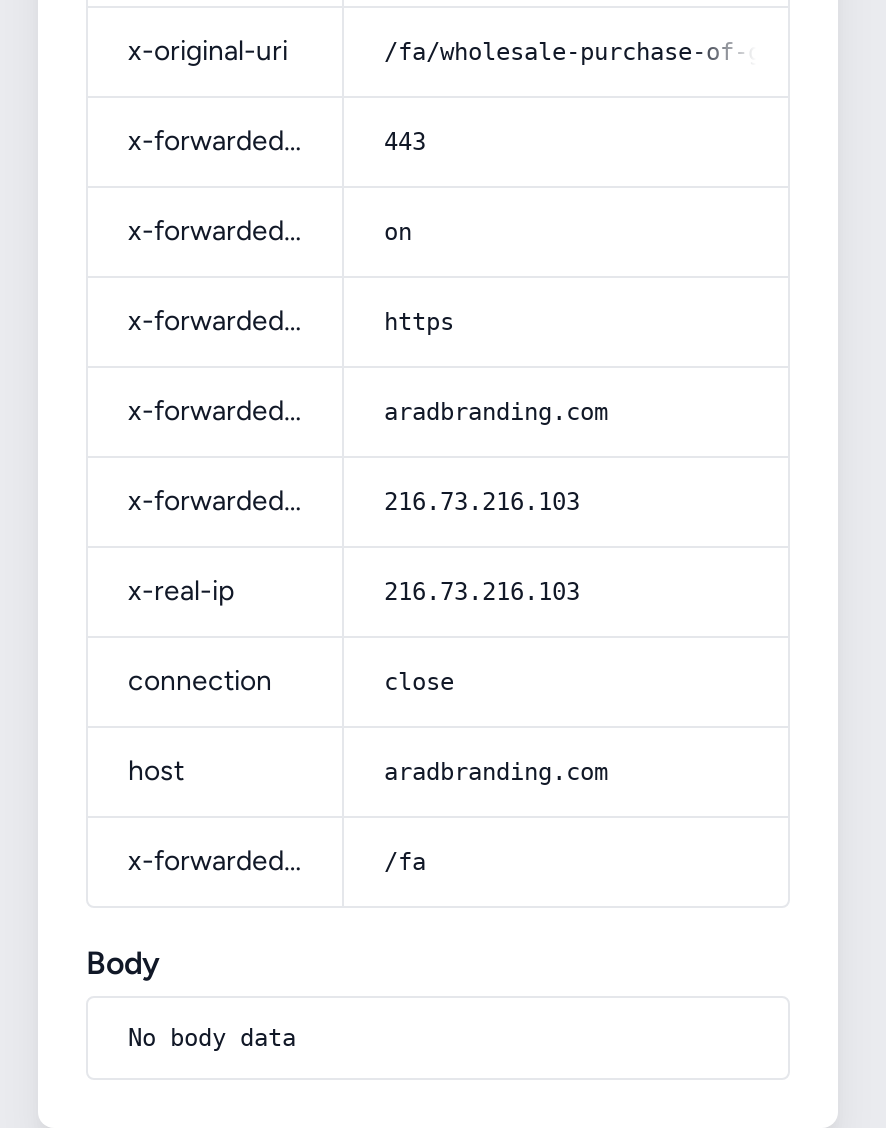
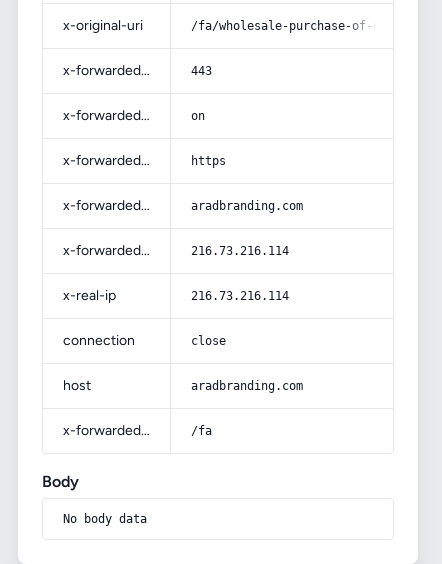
[384,488,580,516] 216.73.216.103 -> [191,244,289,258] 216.73.216.114
[384,578,580,606] 216.73.216.103 -> [191,289,289,303] 216.73.216.114

